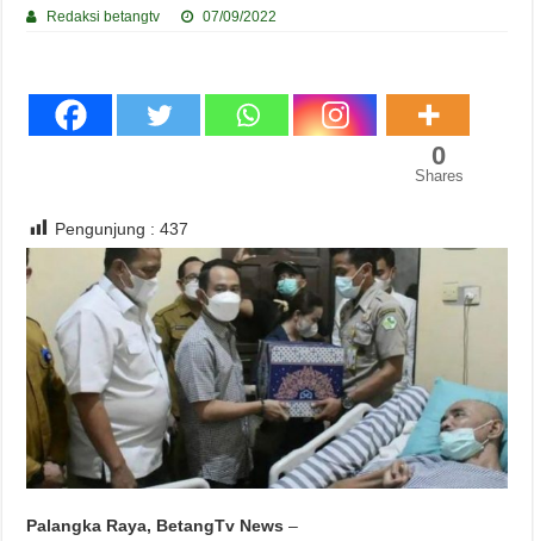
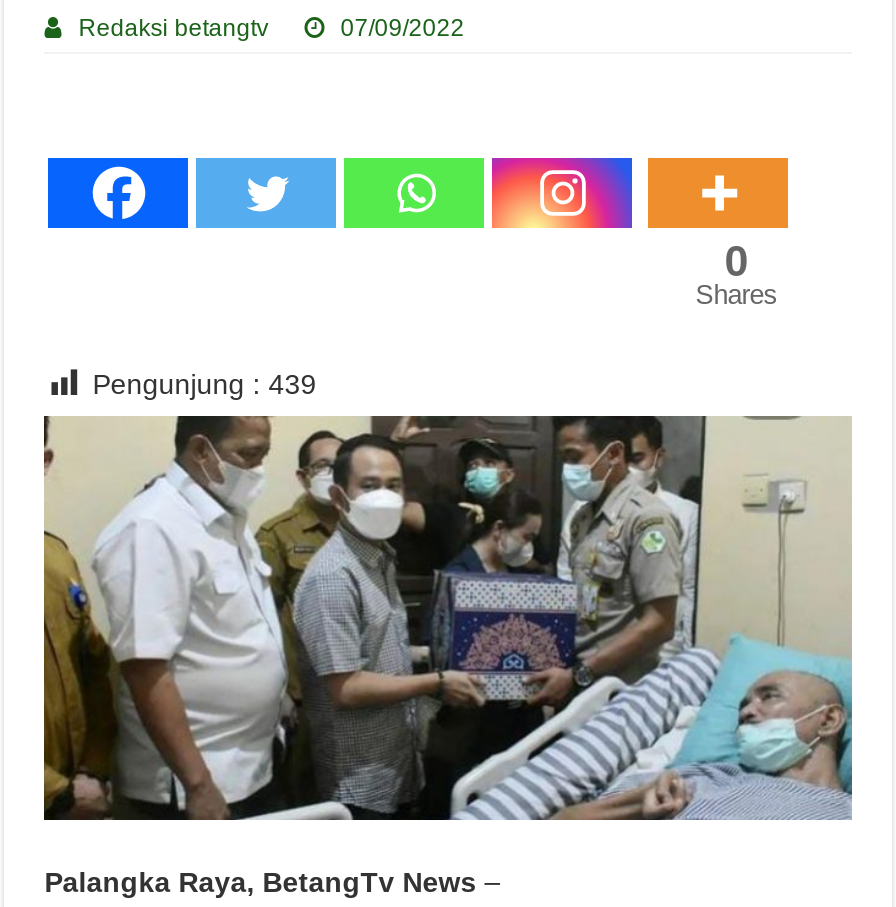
[55,219,189,238] Pengunjung : 437 -> [92,368,316,400] Pengunjung : 439

